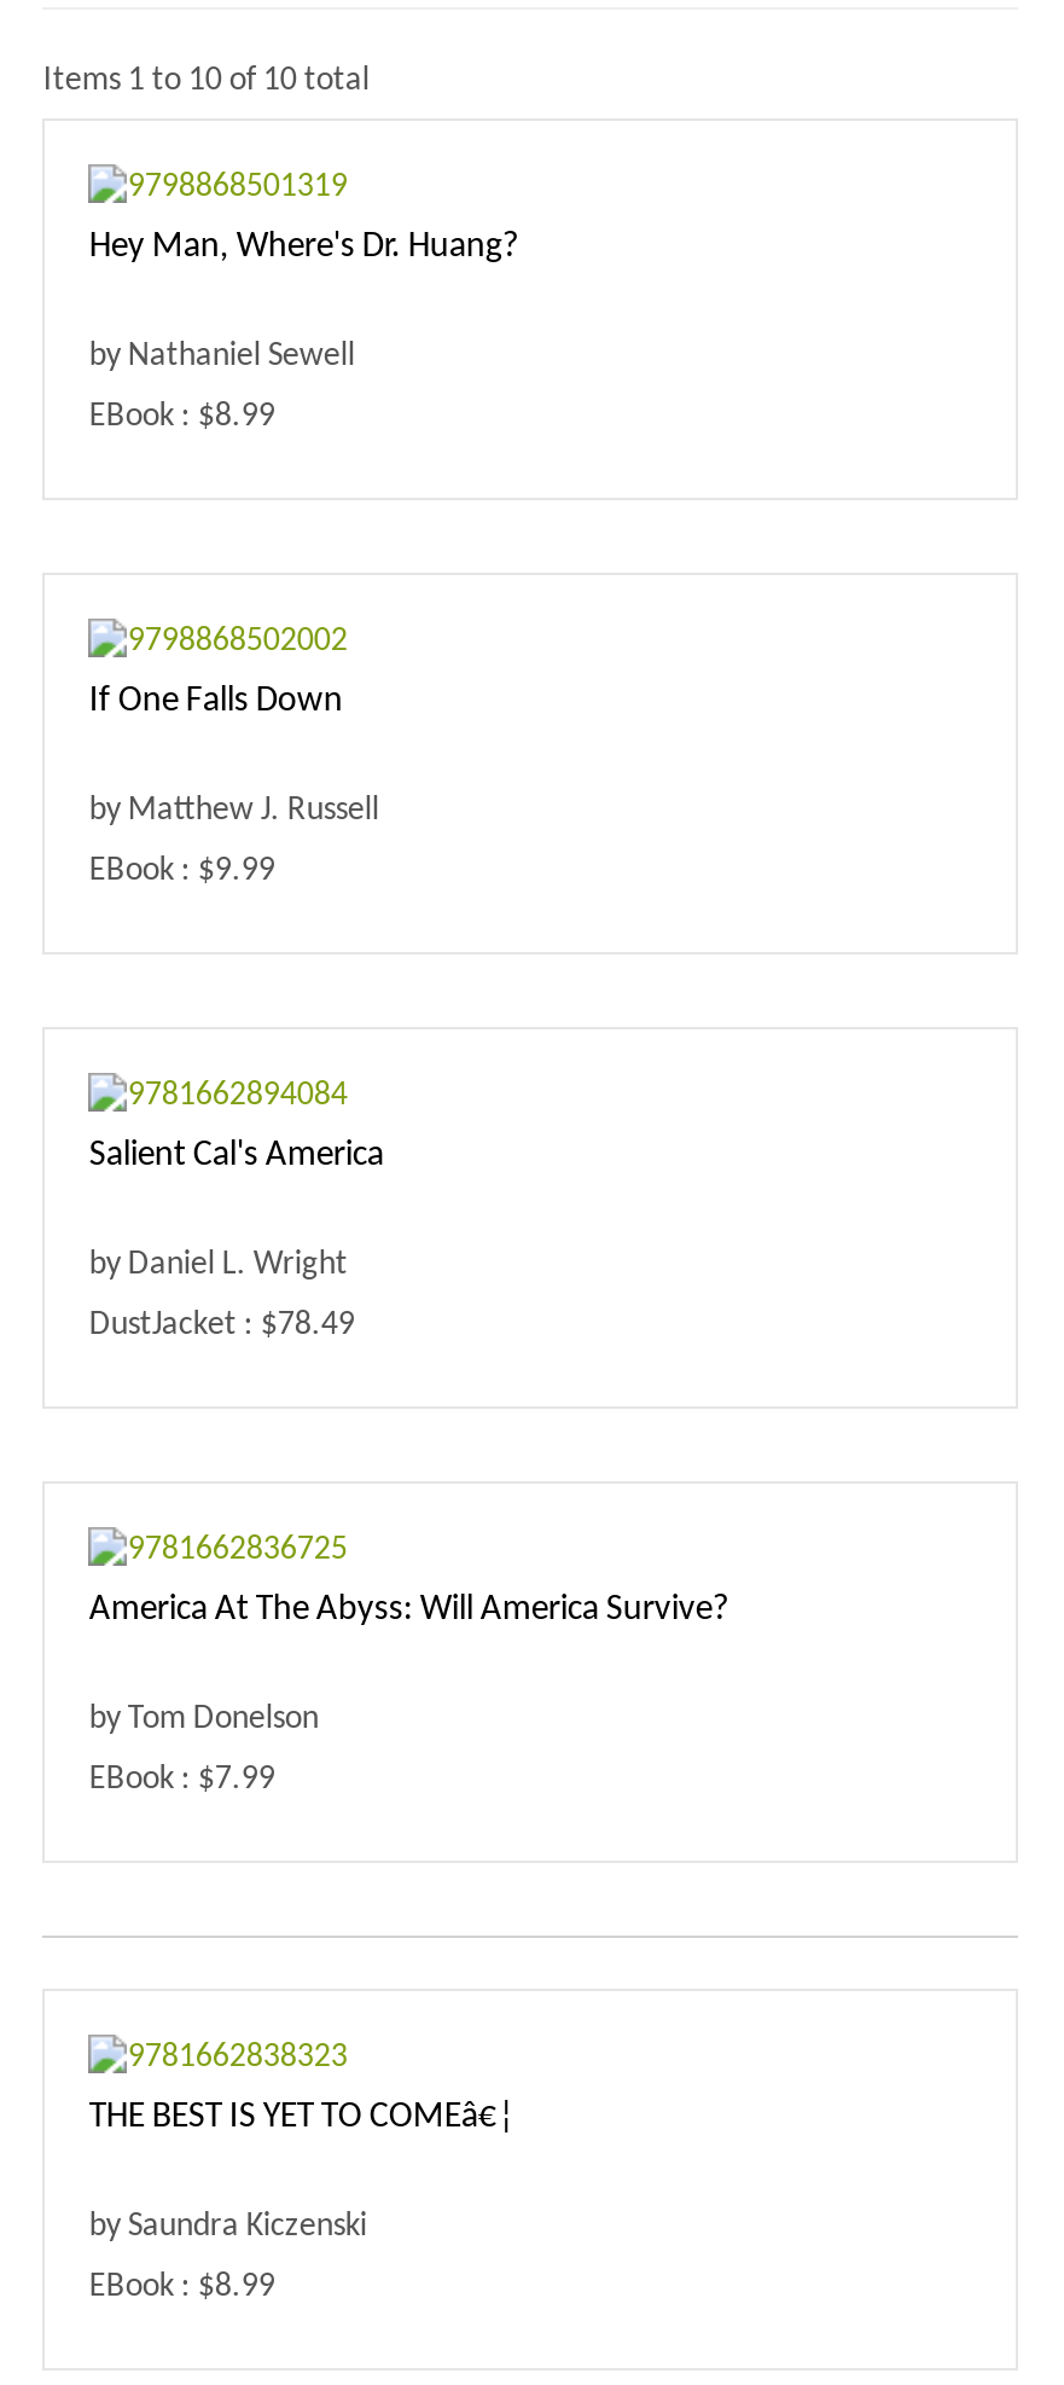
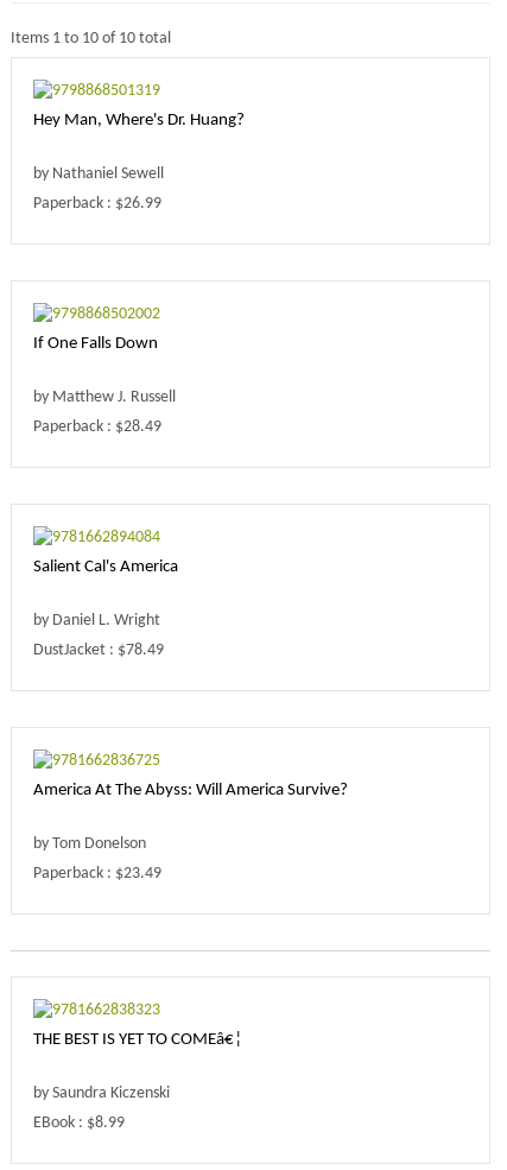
[89,400,275,436] EBook : $8.99 -> [34,195,162,213] Paperback : $26.99
[89,854,275,890] EBook : $9.99 -> [34,419,162,436] Paperback : $28.49
[89,1763,275,1799] EBook : $7.99 -> [34,865,162,883] Paperback : $23.49

